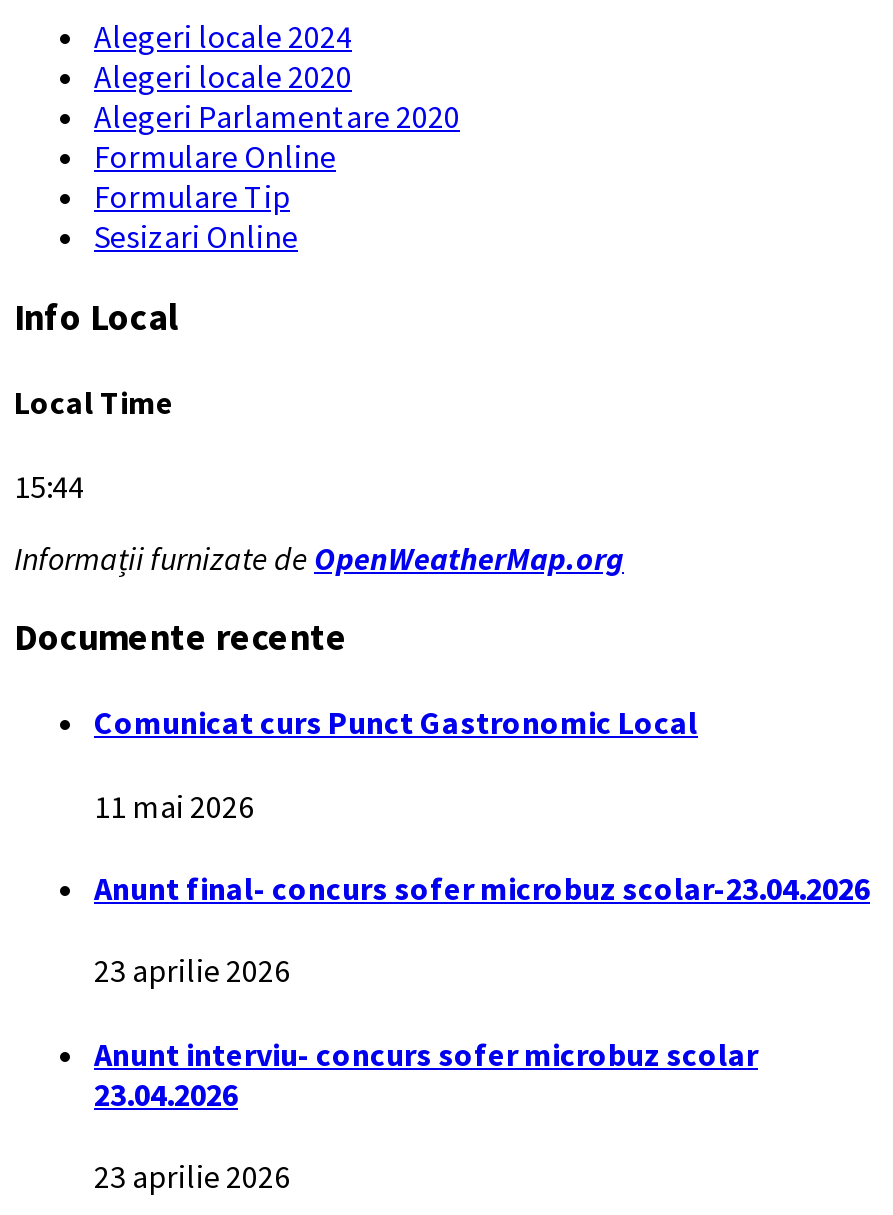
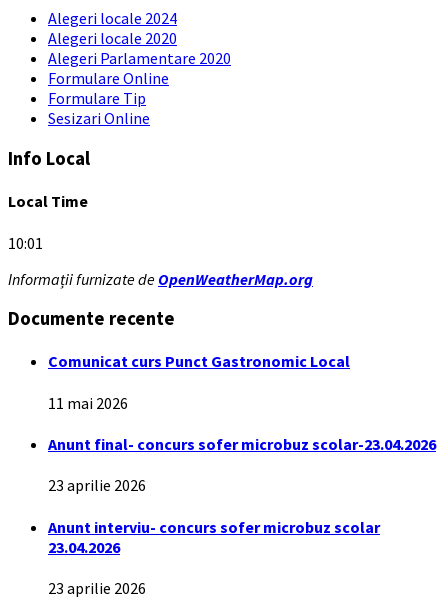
[14,465,84,505] 15:44 -> [8,232,43,252] 10:01

